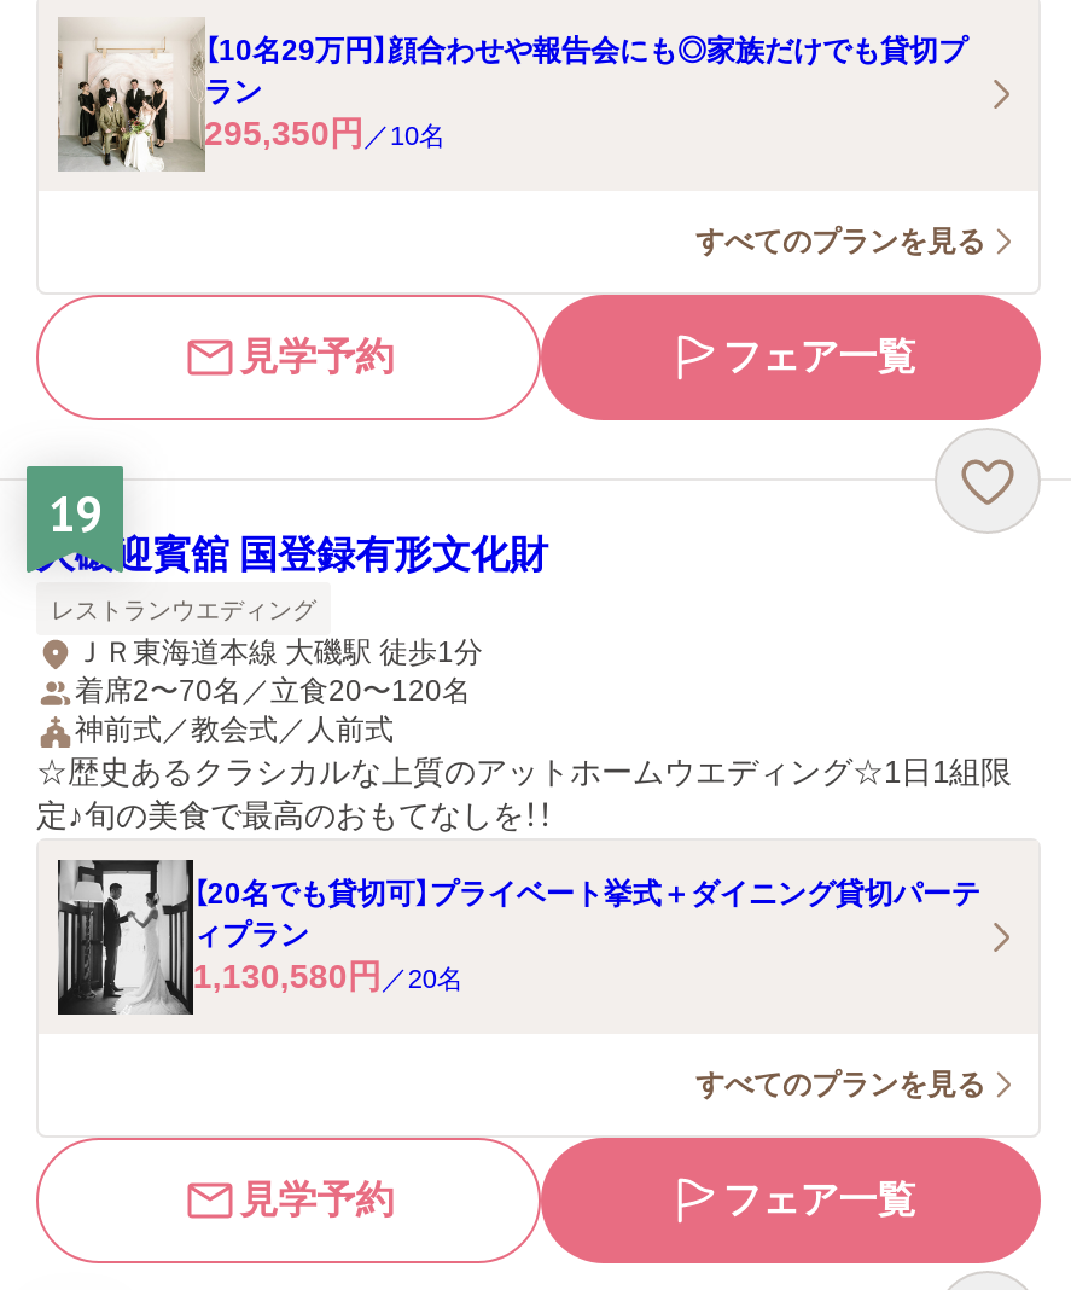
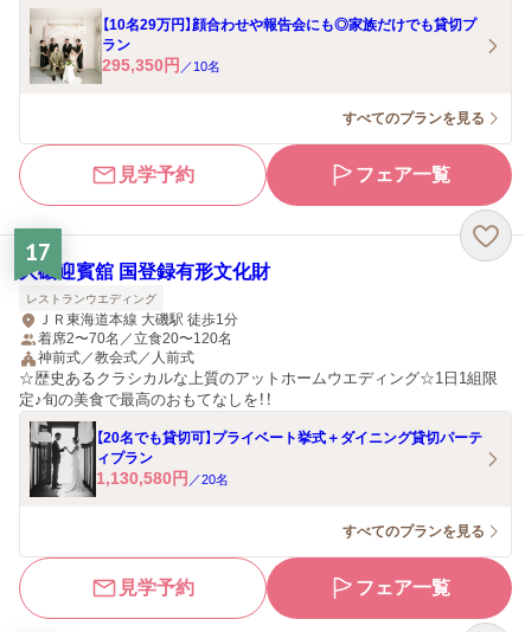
[48,483,101,546] 19 -> [25,237,51,267] 17

